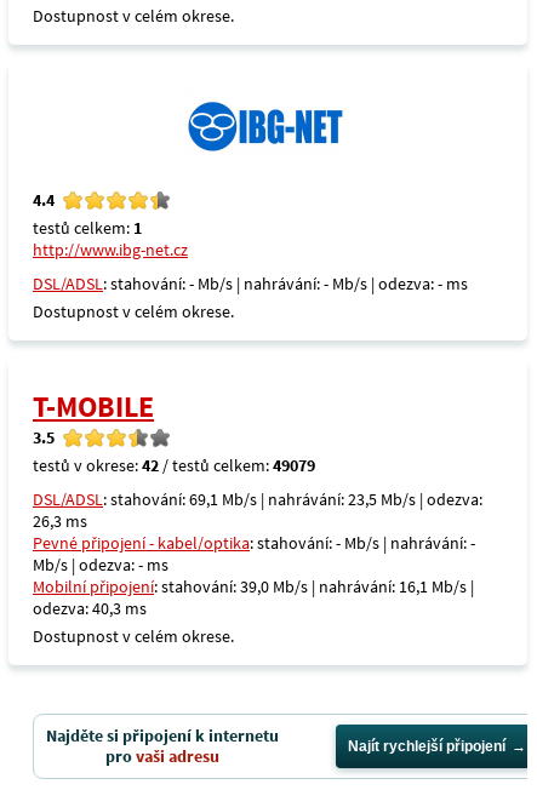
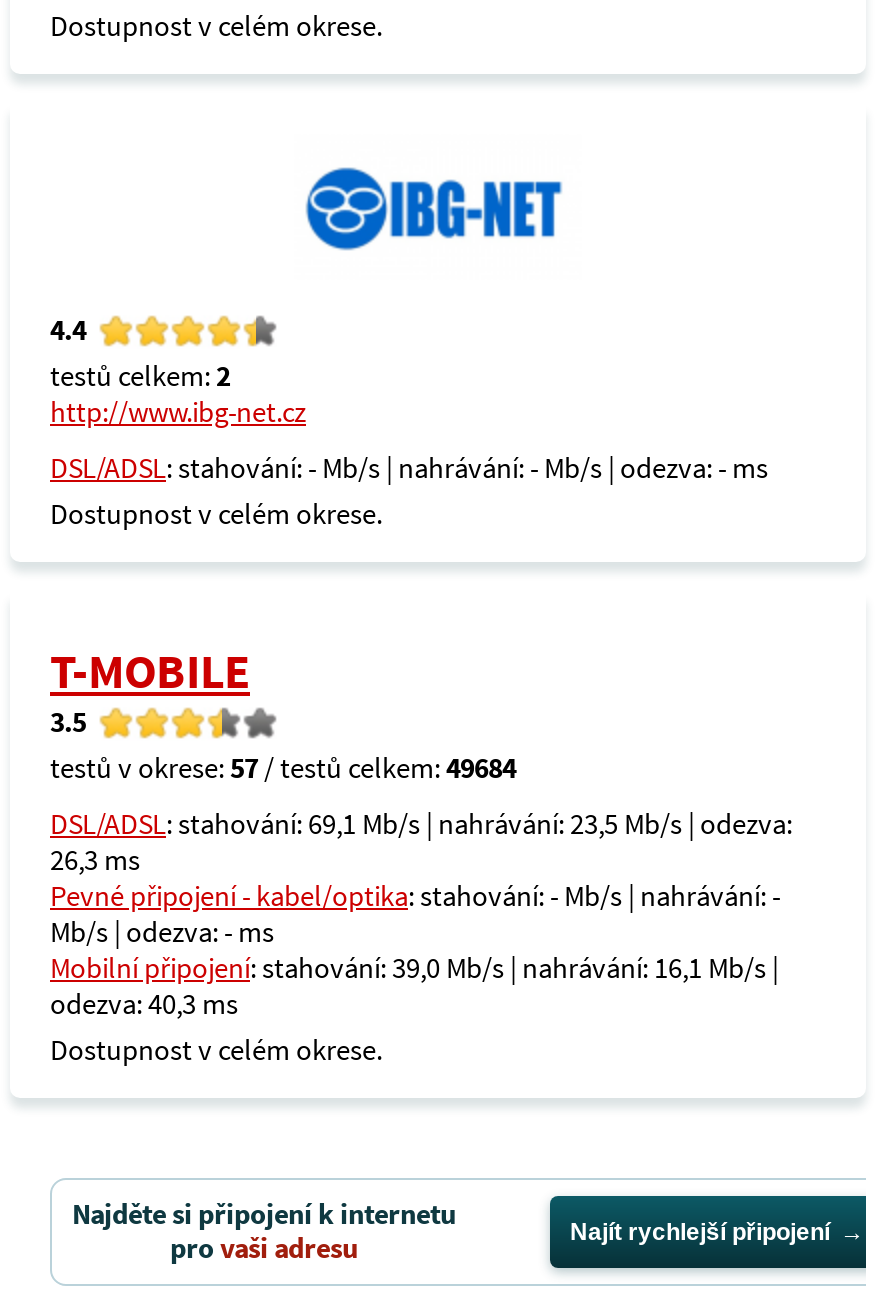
[33,217,142,239] testů celkem: 1 -> [50,358,230,394] testů celkem: 2
[33,454,315,476] testů v okrese: 42 / testů celkem: 49079 -> [50,750,516,786] testů v okrese: 57 / testů celkem: 49684

